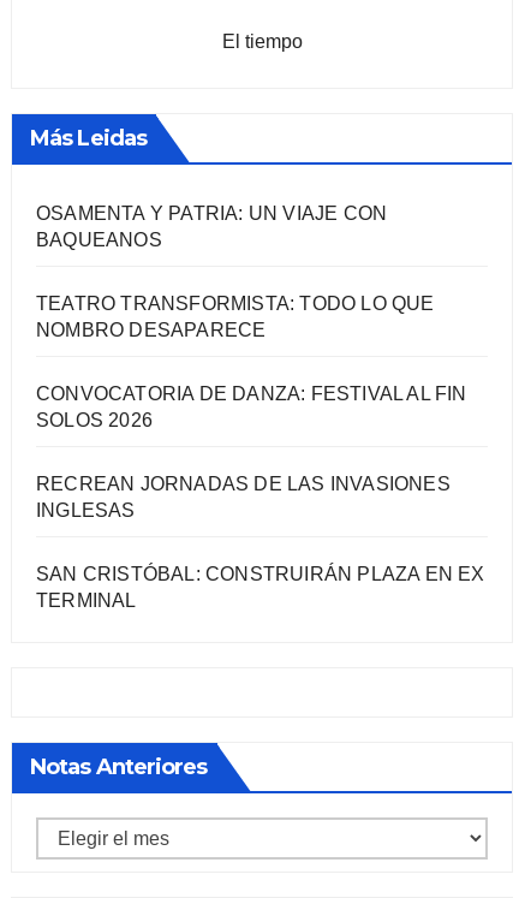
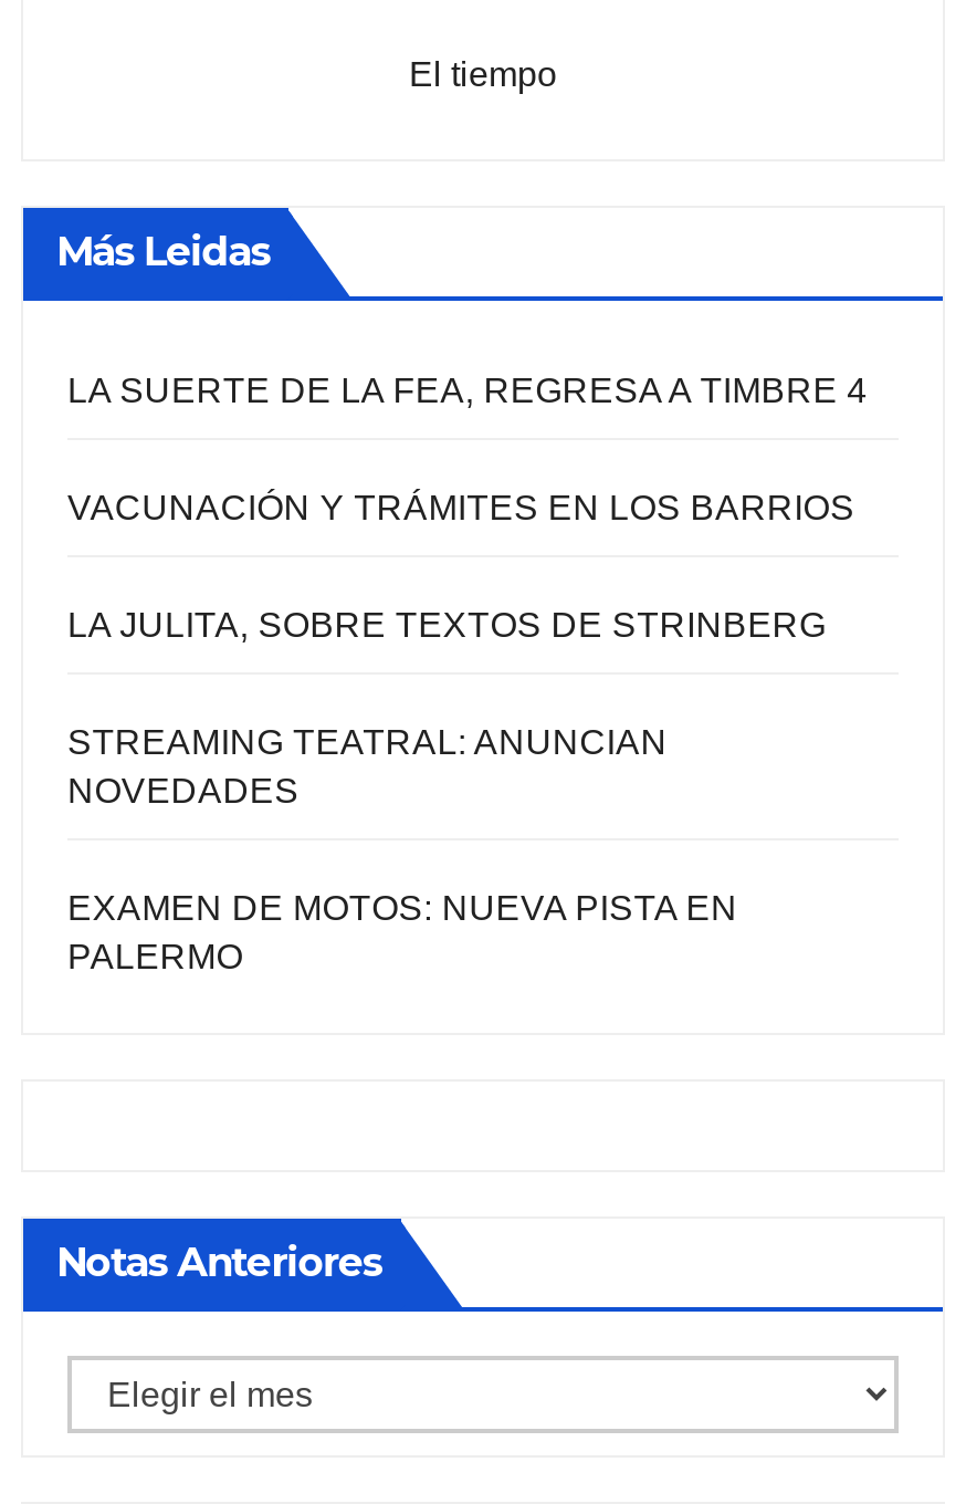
[36,203,387,250] OSAMENTA Y PATRIA: UN VIAJE CON | BAQUEANOS -> [67,371,867,409] LA SUERTE DE LA FEA, REGRESA A TIMBRE 4
[36,293,434,340] TEATRO TRANSFORMISTA: TODO LO QUE | NOMBRO DESAPARECE -> [67,489,855,526] VACUNACIÓN Y TRÁMITES EN LOS BARRIOS
[36,383,467,430] CONVOCATORIA DE DANZA: FESTIVAL AL FIN | SOLOS 2026 -> [67,606,826,643] LA JULITA, SOBRE TEXTOS DE STRINBERG
[36,474,450,520] RECREAN JORNADAS DE LAS INVASIONES | INGLESAS -> [67,723,667,809] STREAMING TEATRAL: ANUNCIAN | NOVEDADES
[36,564,485,611] SAN CRISTÓBAL: CONSTRUIRÁN PLAZA EN EX | TERMINAL -> [67,889,738,975] EXAMEN DE MOTOS: NUEVA PISTA EN | PALERMO

